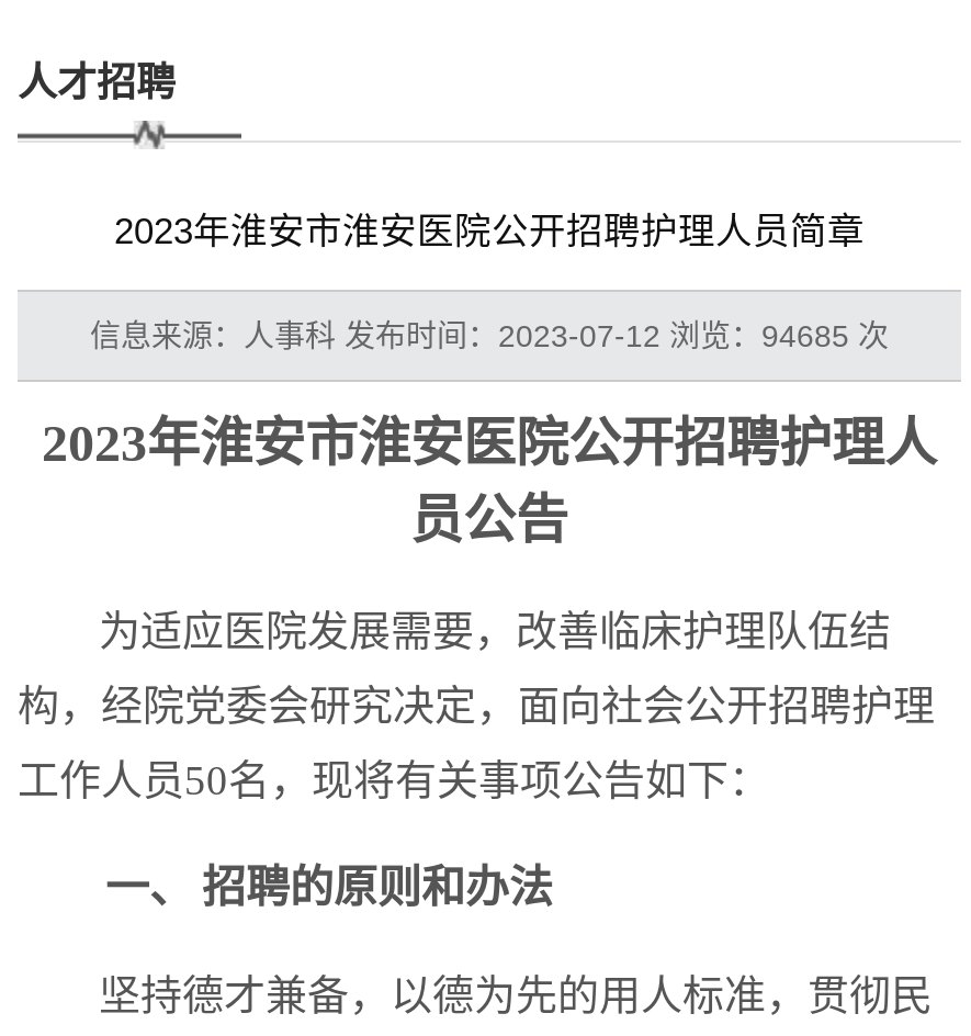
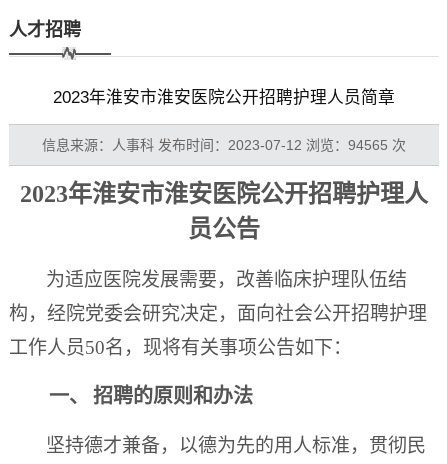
[90,319,889,354] 信息来源：人事科 发布时间：2023-07-12 浏览：94685 次 -> [42,137,406,153] 信息来源：人事科 发布时间：2023-07-12 浏览：94565 次

